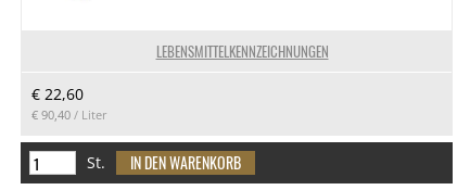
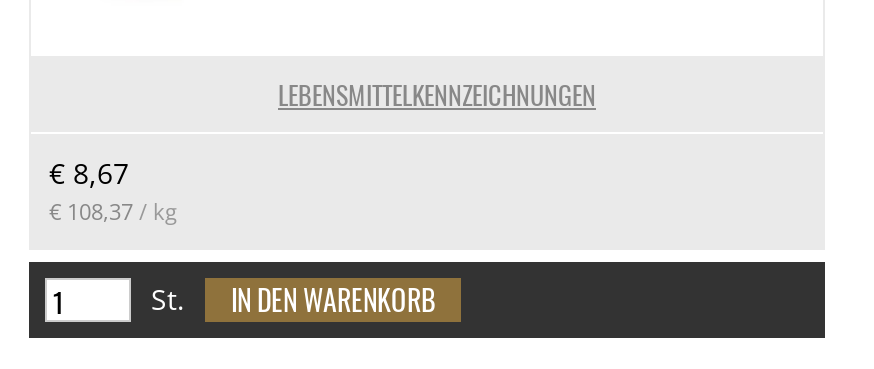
[31,84,107,123] € 22,60 | € 90,40 / Liter -> [49,154,177,226] € 8,67 | € 108,37 / kg

